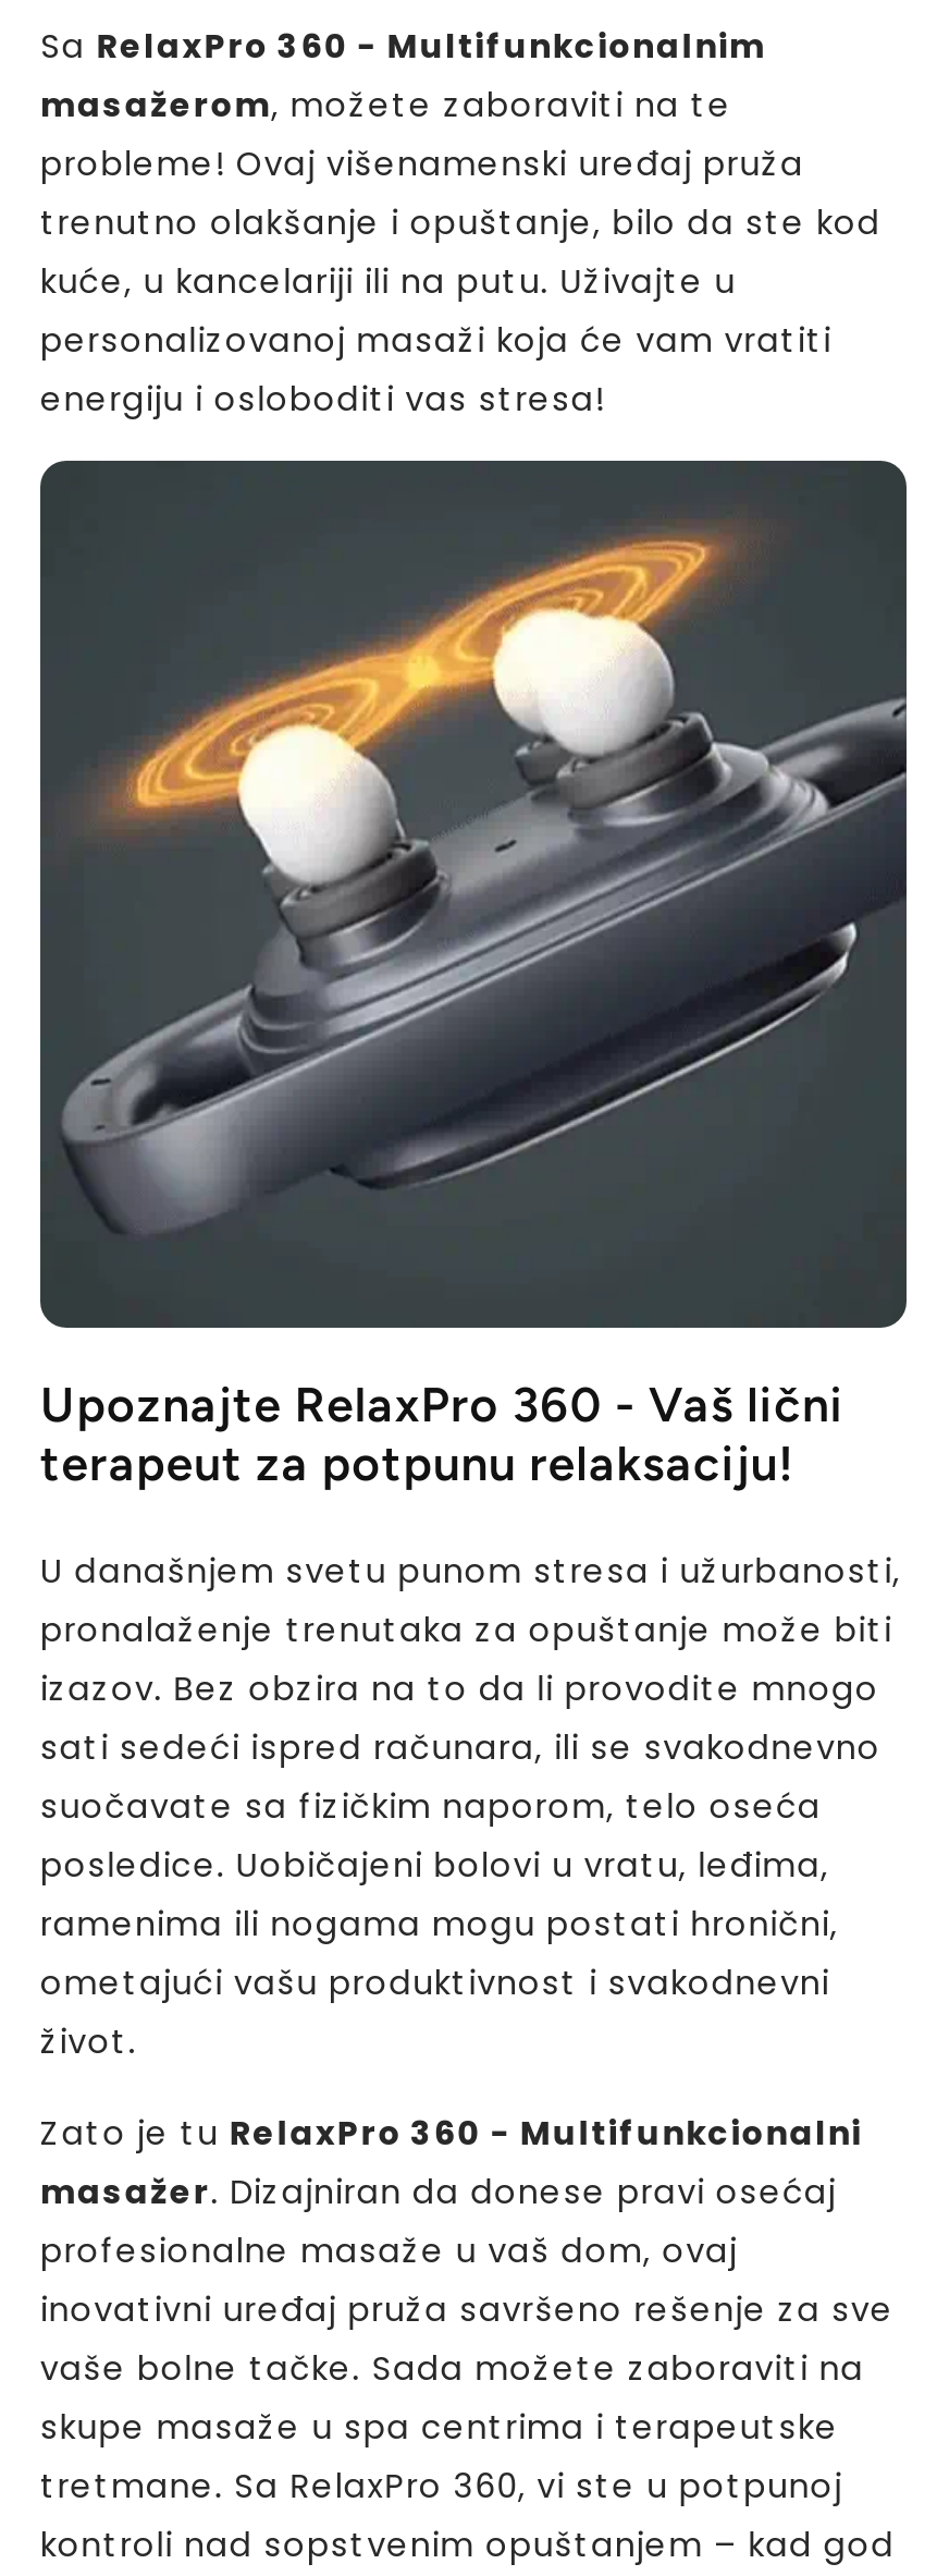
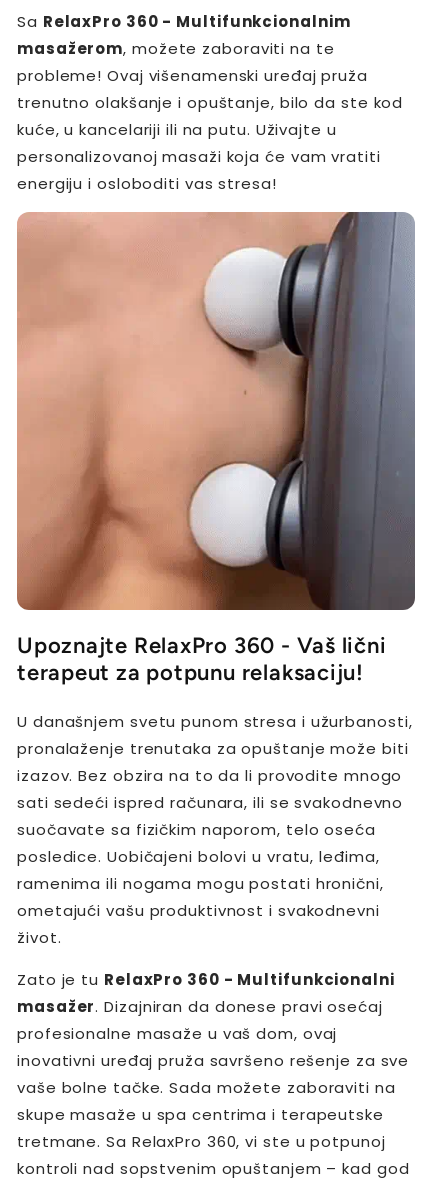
[38,459,909,1330] [image] -> [16,211,415,611] [image]

